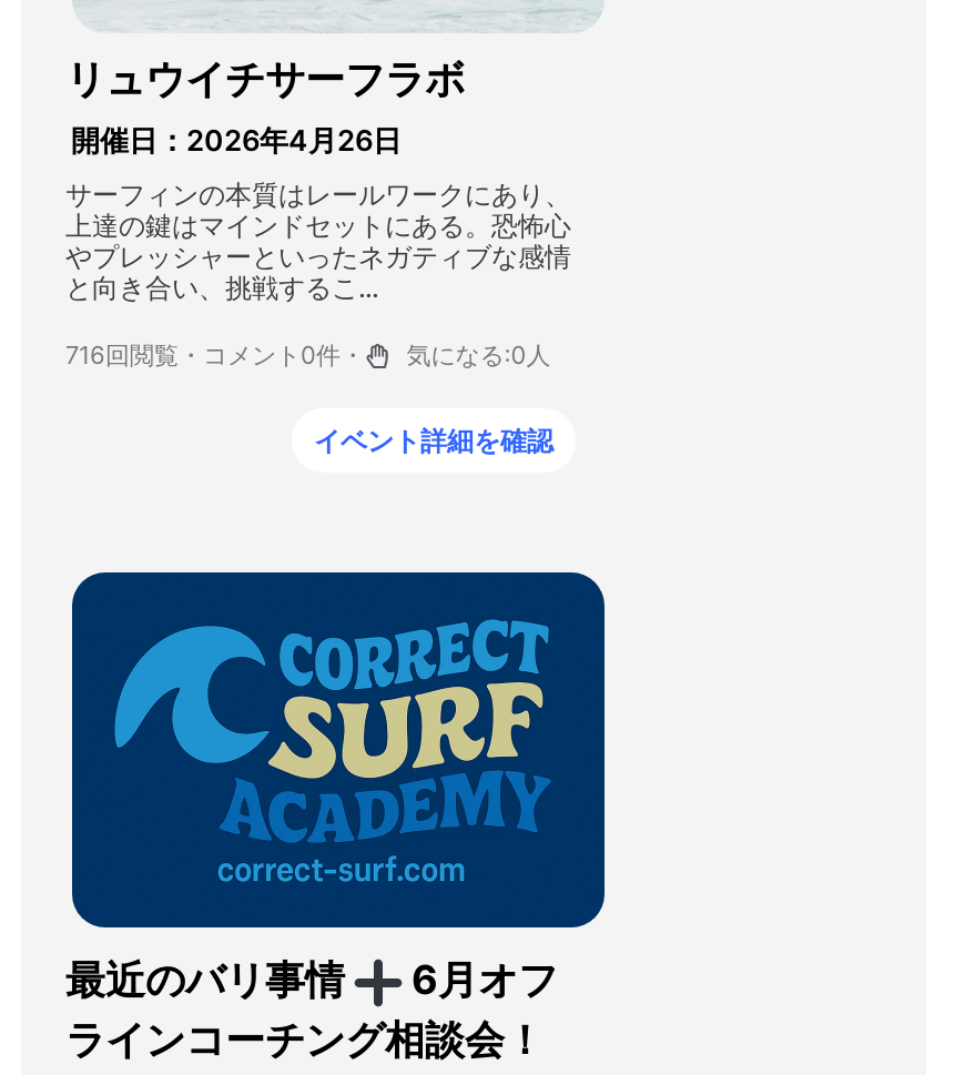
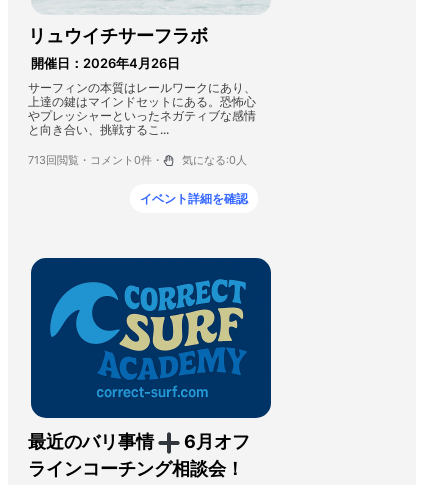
[65,339,365,371] 716回閲覧・コメント0件・ -> [28,153,163,167] 713回閲覧・コメント0件・

